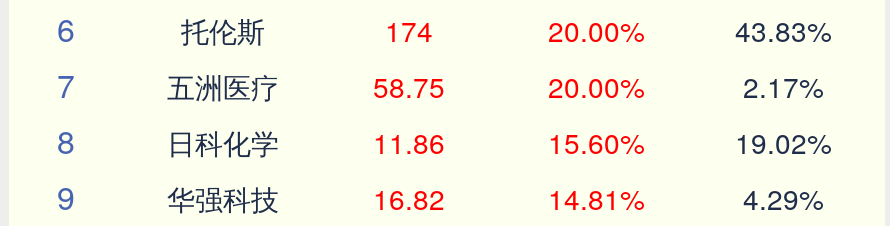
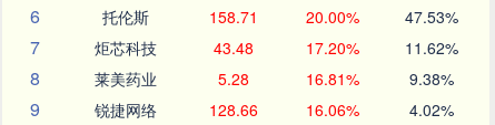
[385,10,433,50] 174 -> [209,6,258,28] 158.71
[735,10,831,50] 43.83% -> [404,6,458,28] 47.53%
[167,66,823,106] 五洲医疗 | 58.75 | 20.00% | 2.17% -> [95,37,458,59] 炬芯科技 | 43.48 | 17.20% | 11.62%
[167,122,831,162] 日科化学 | 11.86 | 15.60% | 19.02% -> [95,68,453,90] 莱美药业 | 5.28 | 16.81% | 9.38%
[167,178,823,218] 华强科技 | 16.82 | 14.81% | 4.29% -> [95,99,453,121] 锐捷网络 | 128.66 | 16.06% | 4.02%

